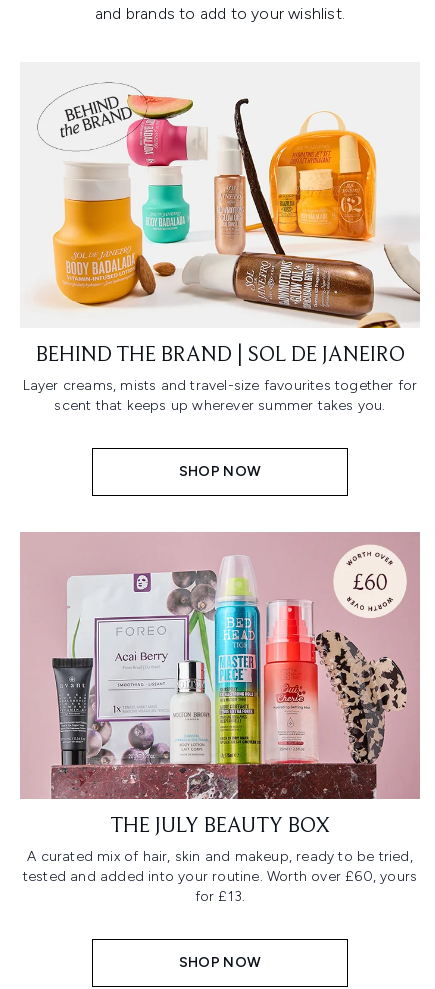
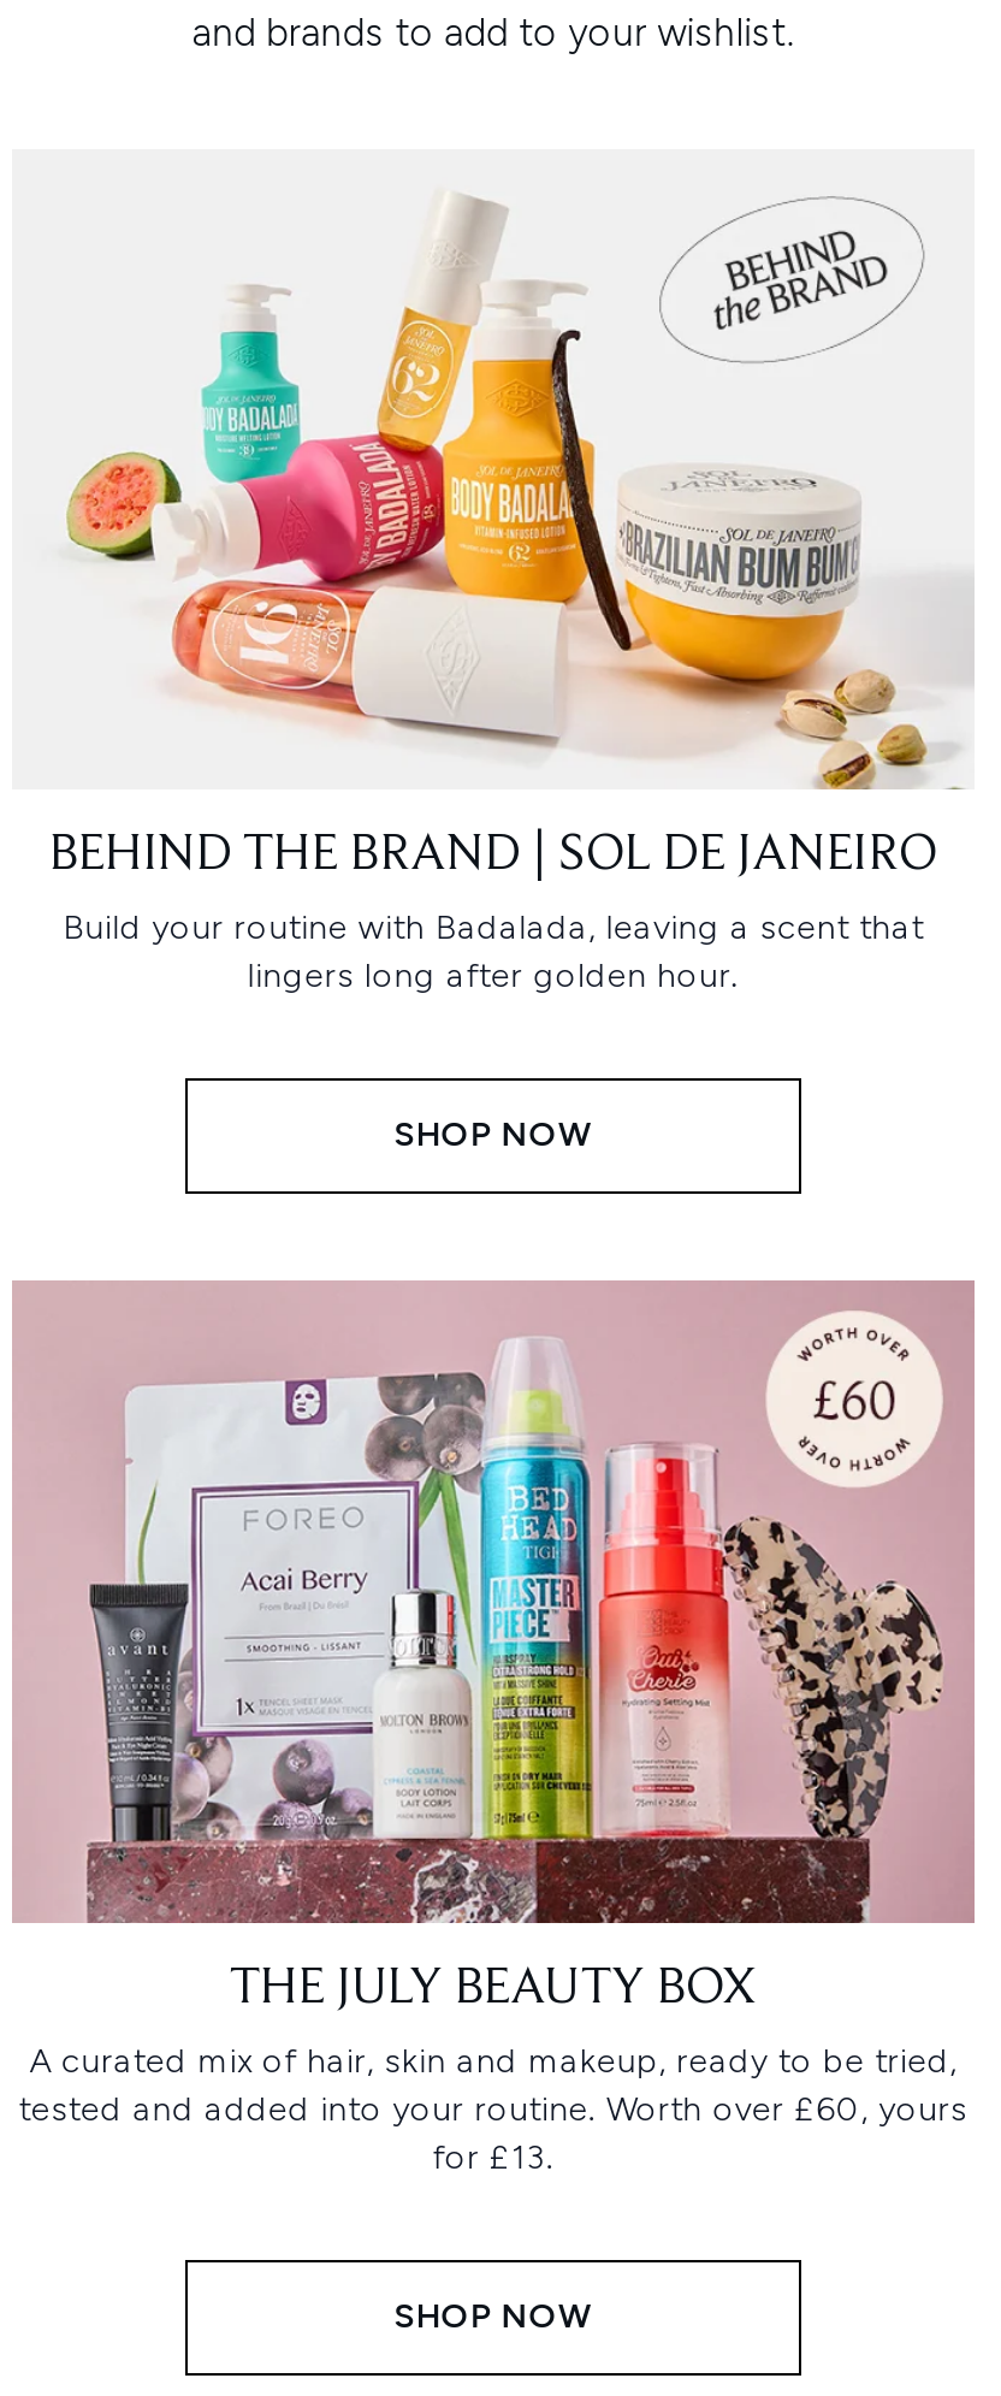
[37,82,421,329] [image] -> [65,195,975,792] [image]
[23,377,417,414] Layer creams, mists and travel-size favourites together for | scent that keeps up wherever summer takes you. -> [63,908,924,997] Build your routine with Badalada, leaving a scent that | lingers long after golden hour.

